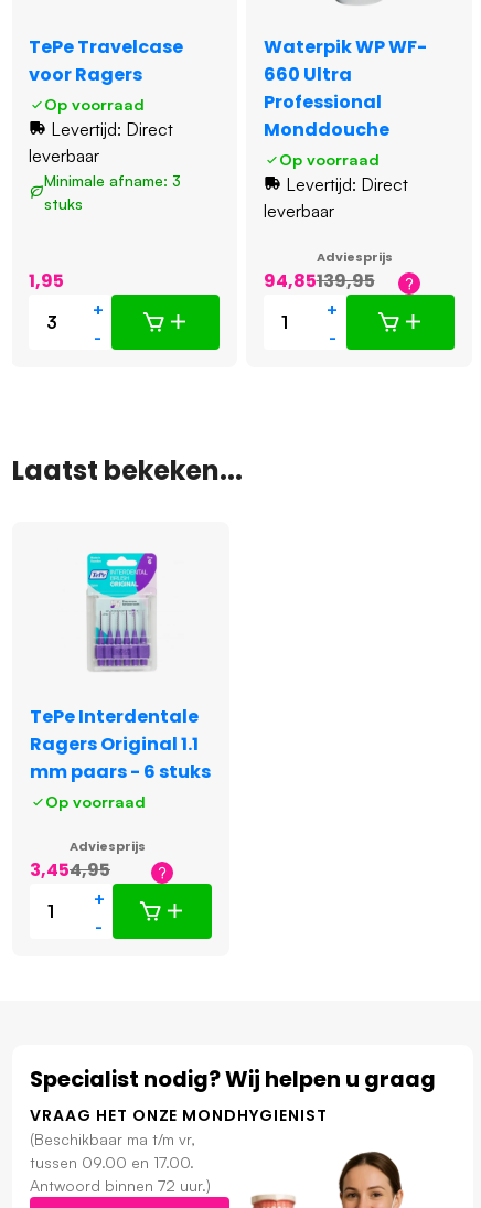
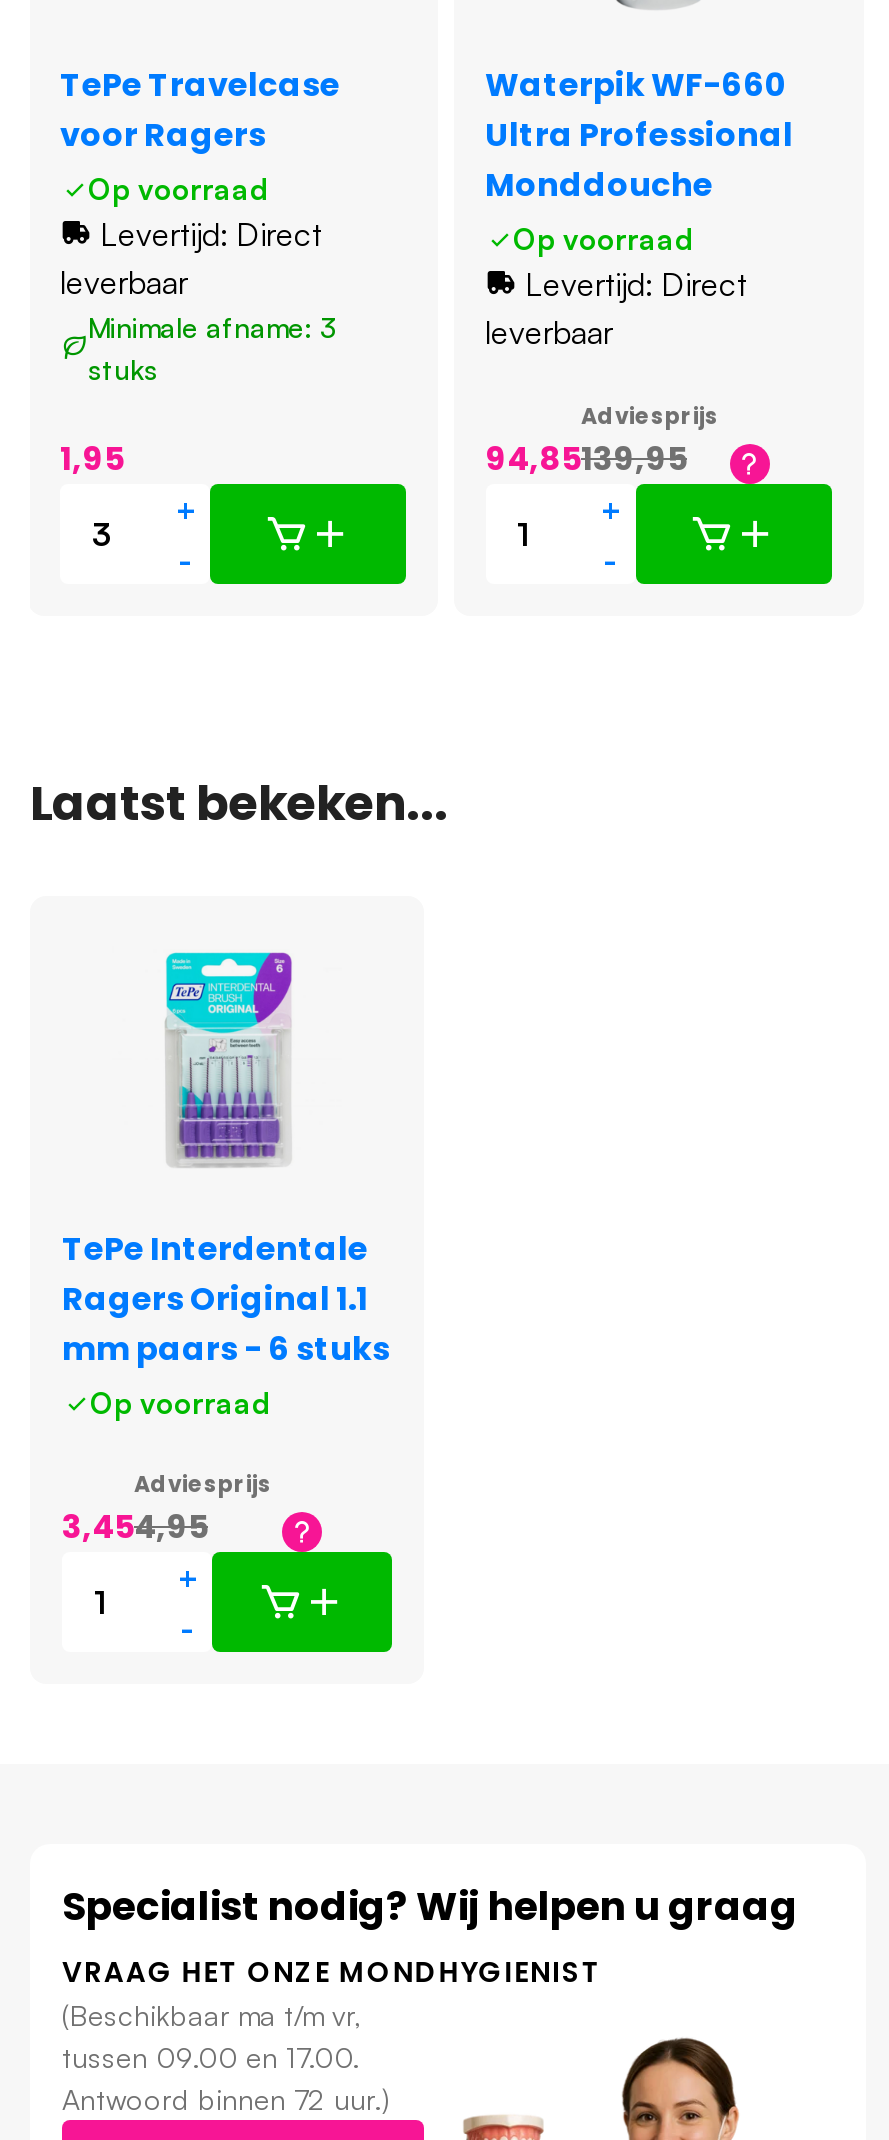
[263,35,426,115] Waterpik WP WF- | 660 Ultra | Professional -> [485,63,793,159] Waterpik WF-660 | Ultra Professional

